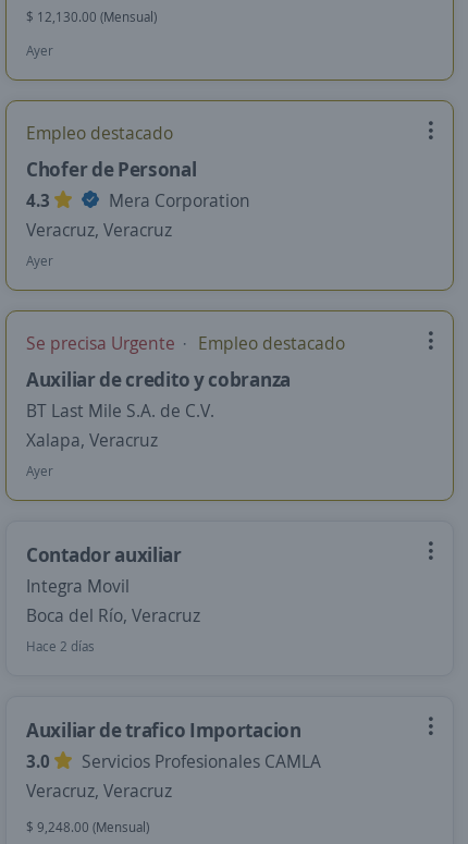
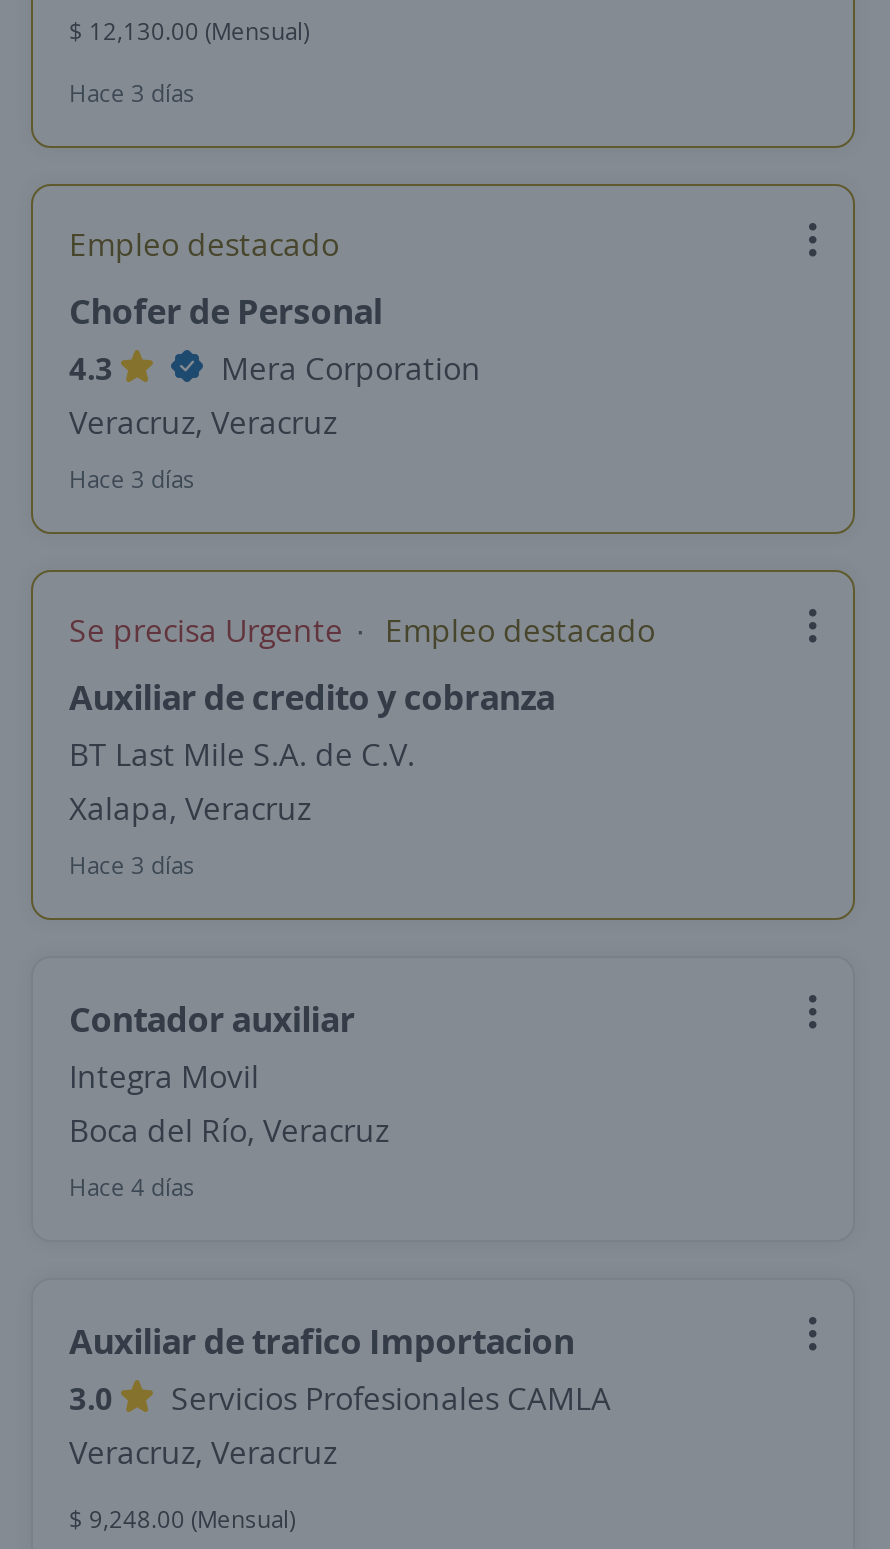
[26,41,53,60] Ayer -> [69,76,195,110] Hace 3 días
[26,252,53,270] Ayer -> [69,462,195,496] Hace 3 días
[26,462,53,480] Ayer -> [69,848,195,882] Hace 3 días
[26,637,95,656] Hace 2 días -> [69,1170,195,1204] Hace 4 días

